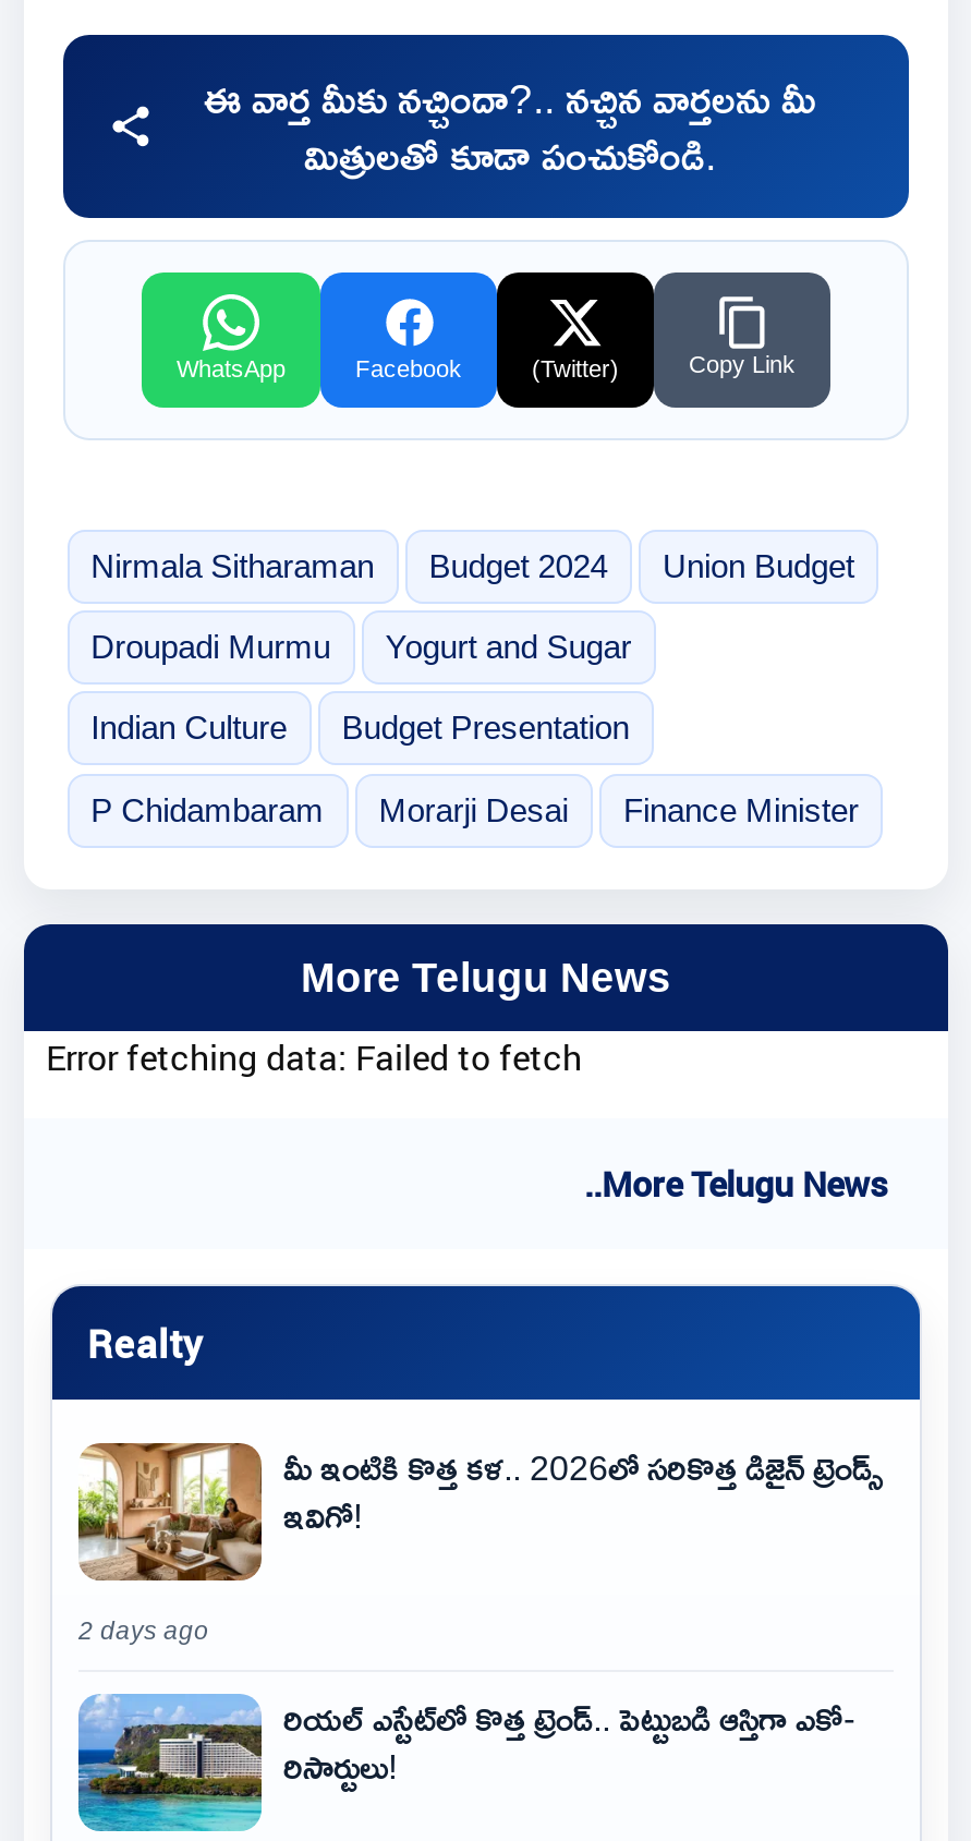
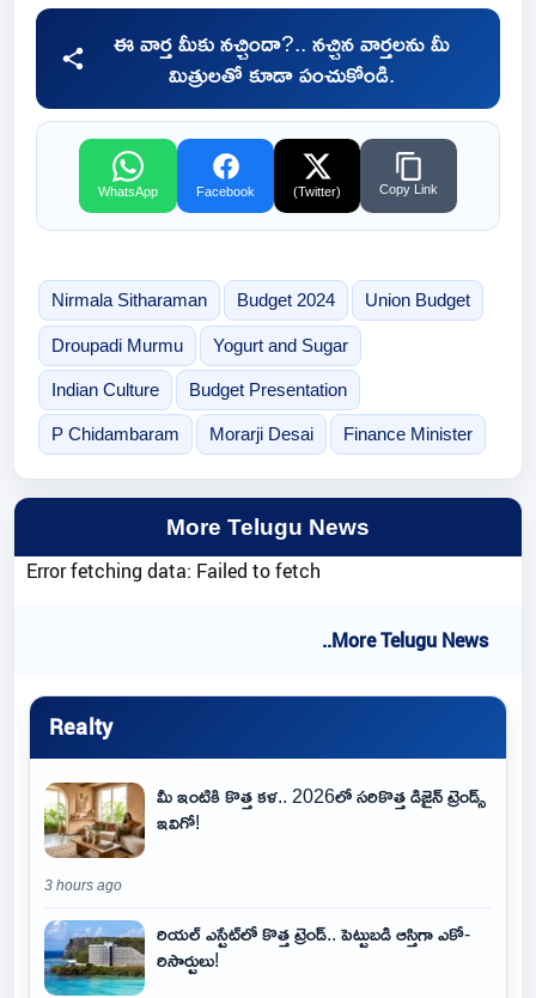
[78,1618,209,1644] 2 days ago -> [44,878,122,892] 3 hours ago

